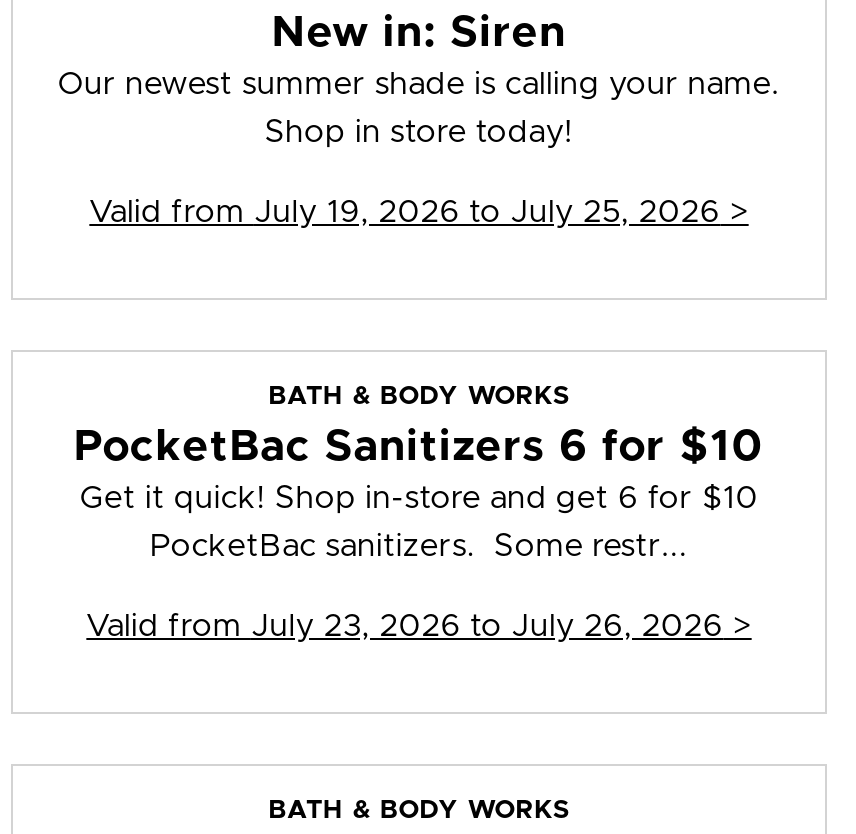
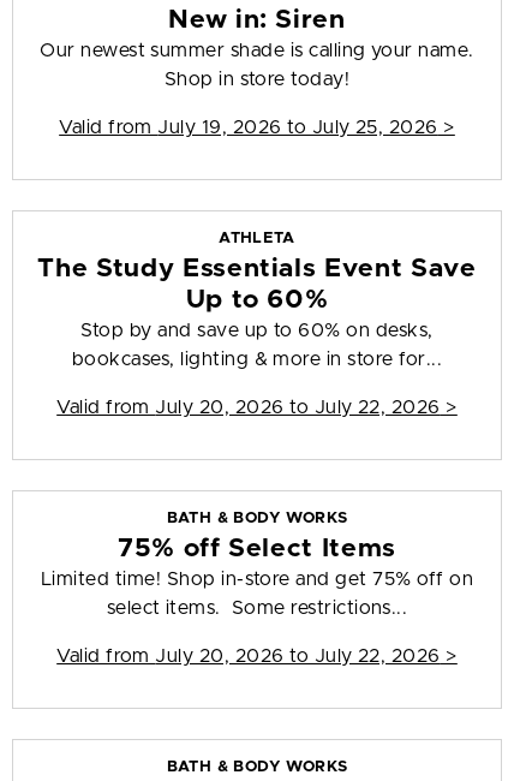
none -> [38,231,476,417] ATHLETA | The Study Essentials Event Save | Up to 60% | Stop by and save up to 60% on desks, | bookcases, lighting & more in store for... | Valid from July 20, 2026 to July 22, 2026 >
[73,426,765,514] PocketBac Sanitizers 6 for $10 | Get it quick! Shop in-store and get 6 for $10 -> [41,536,473,589] 75% off Select Items | Limited time! Shop in-store and get 75% off on
[150,530,688,562] PocketBac sanitizers. Some restr... -> [106,599,408,618] select items. Some restrictions...
[86,610,752,642] Valid from July 23, 2026 to July 26, 2026 > -> [57,647,457,666] Valid from July 20, 2026 to July 22, 2026 >

